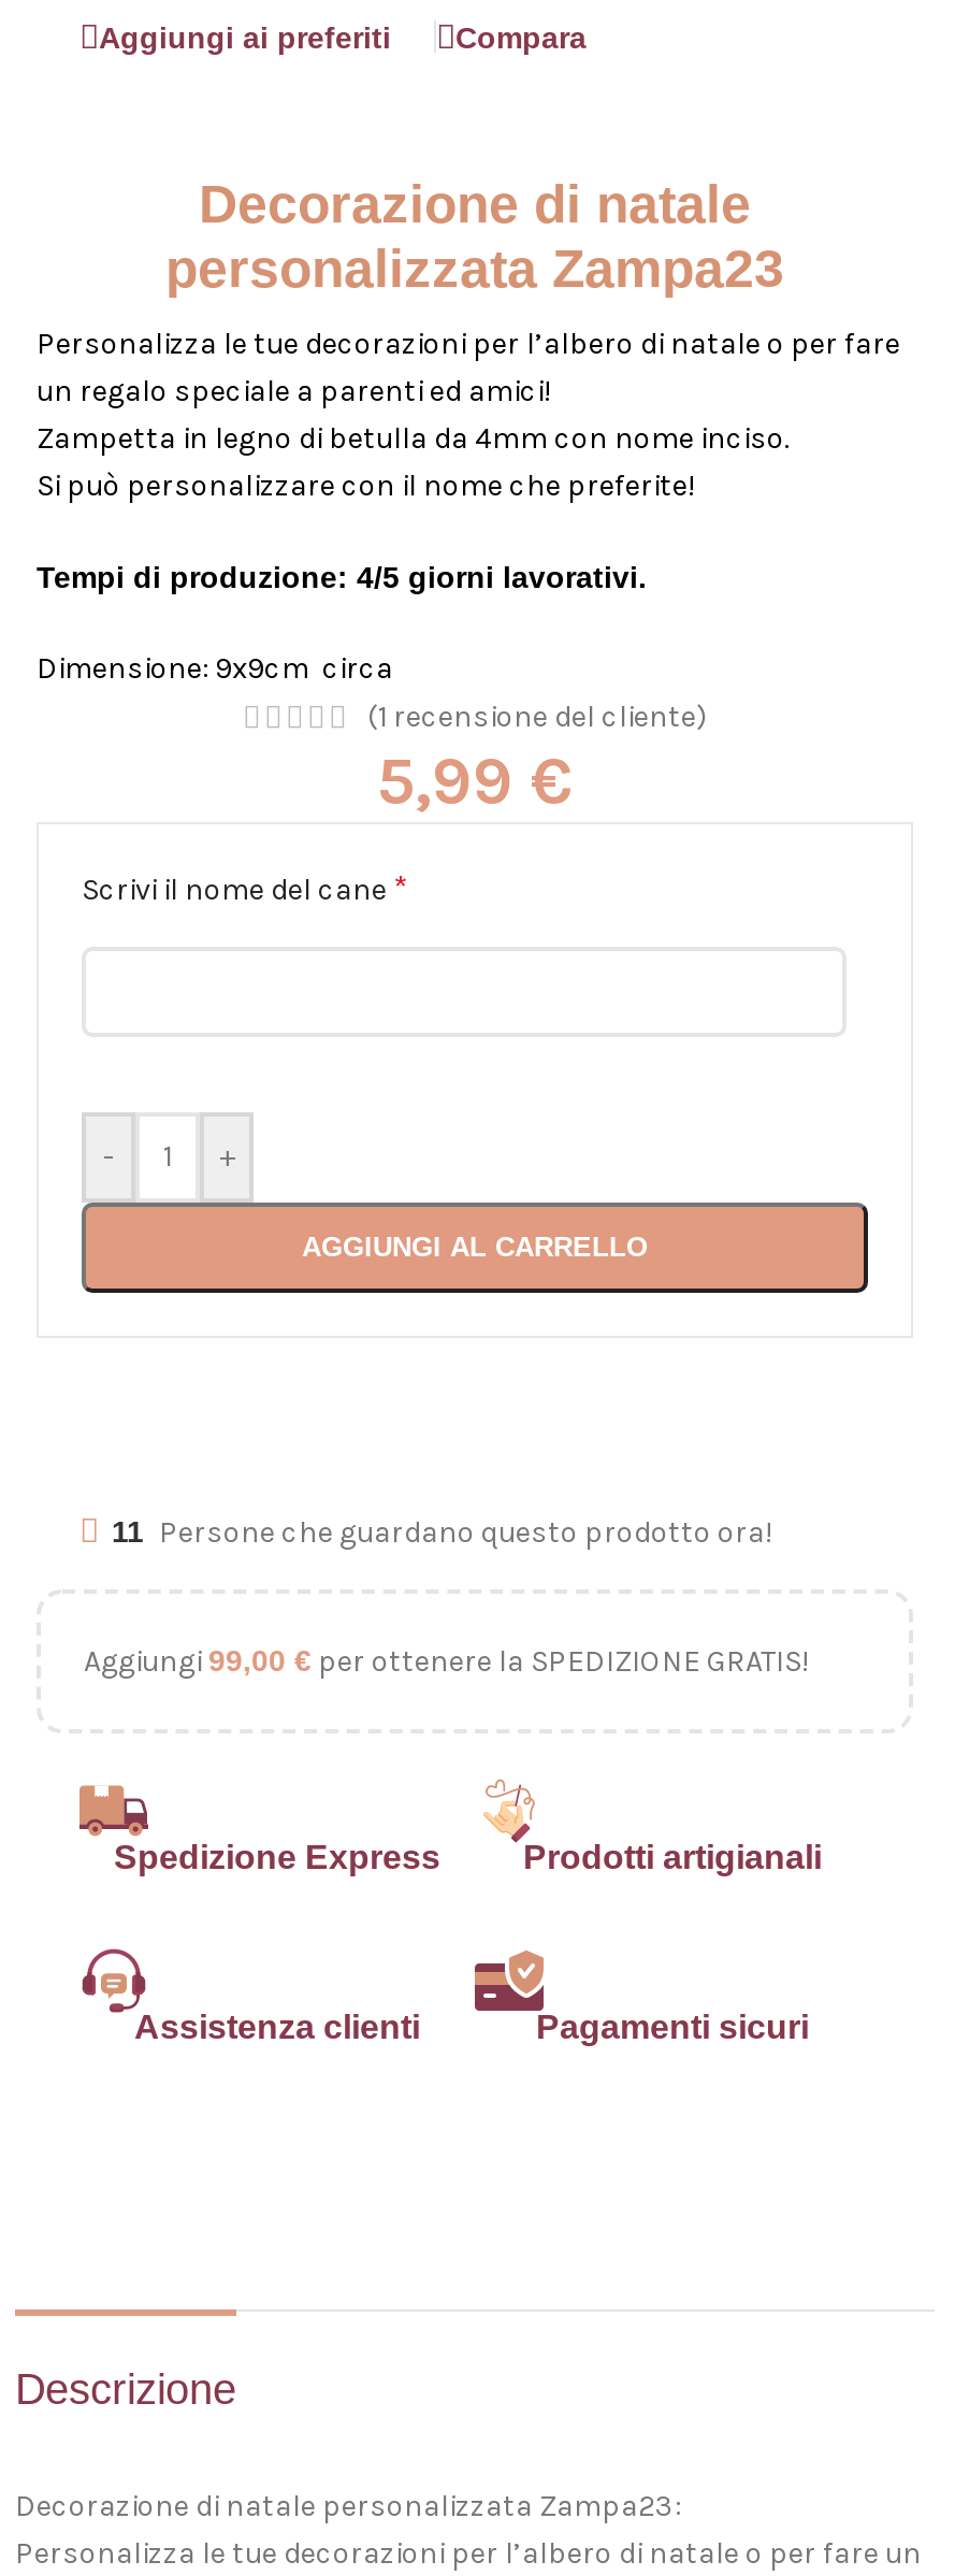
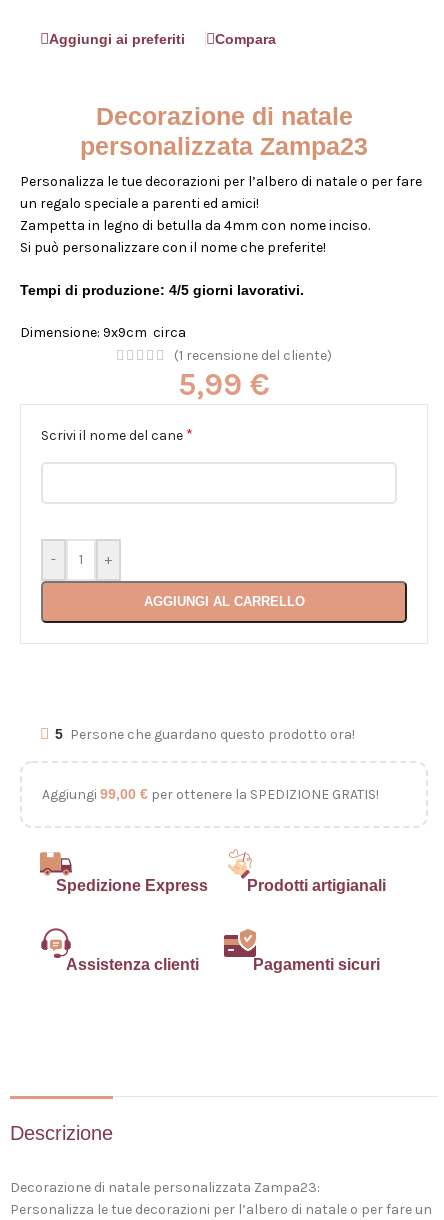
[112,1514,771,1550] 11 Persone che guardano questo prodotto ora! -> [55,726,355,743] 5 Persone che guardano questo prodotto ora!

